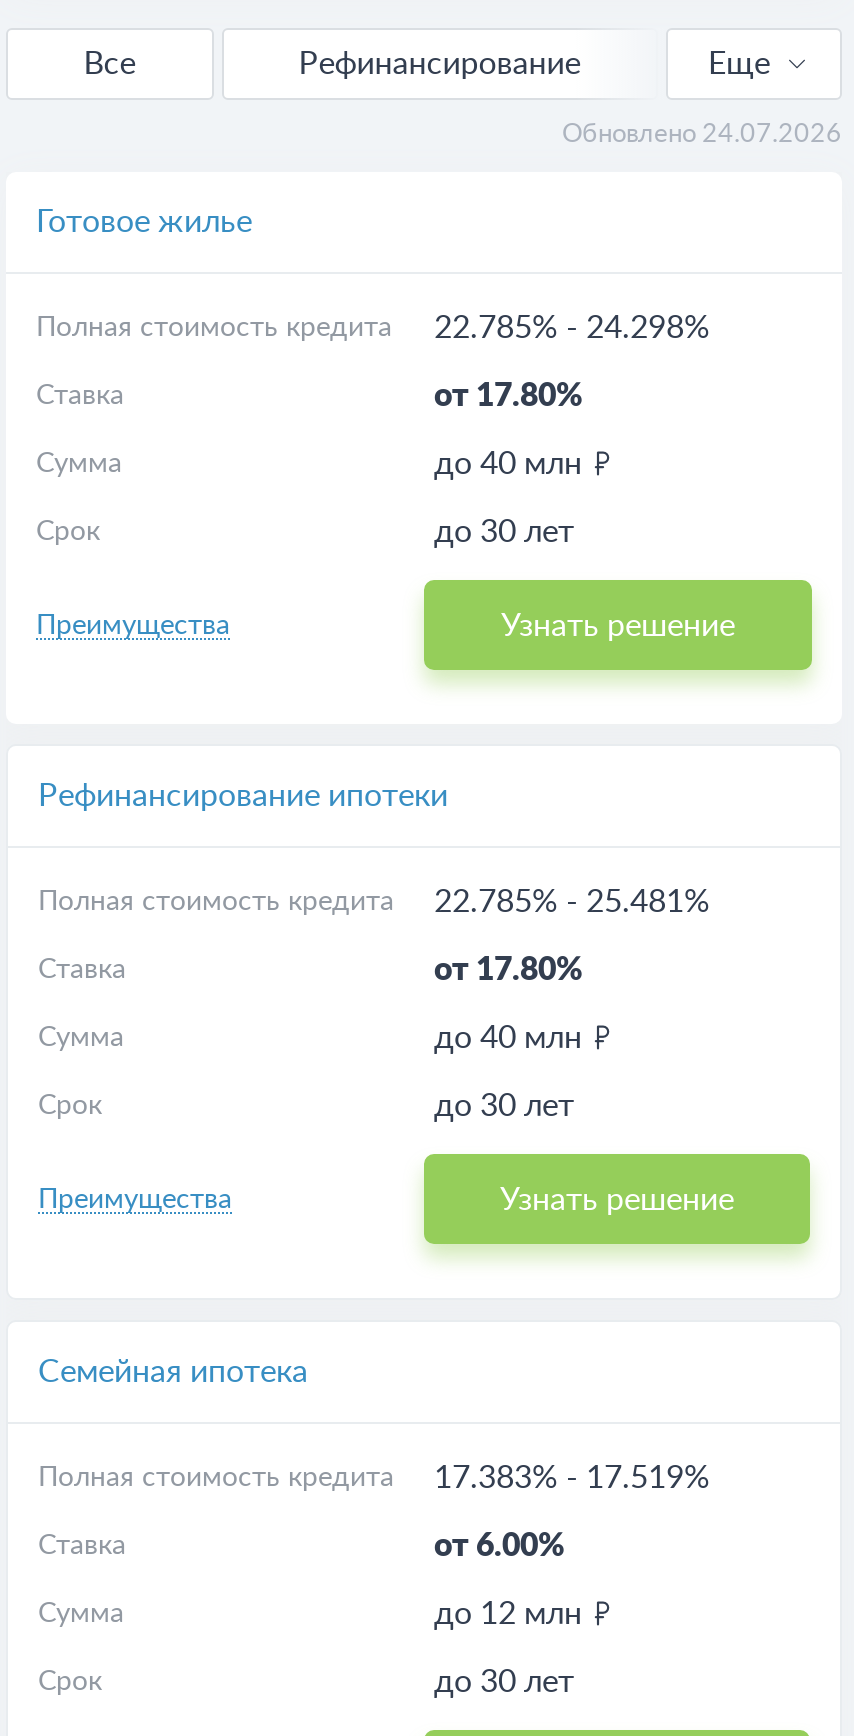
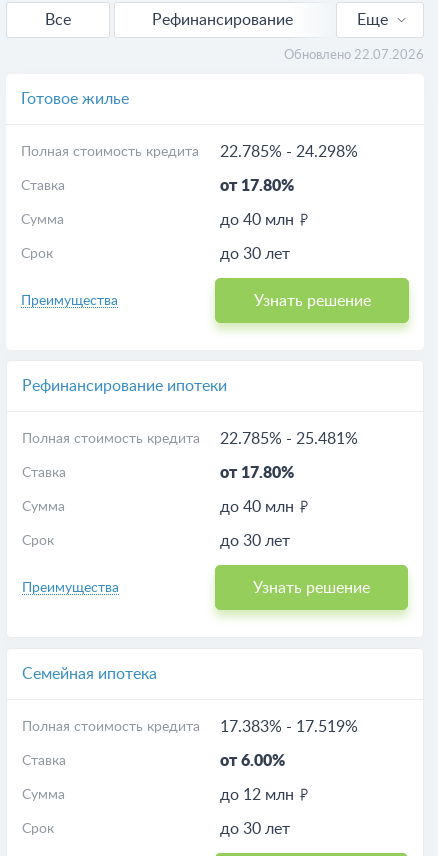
[562,122,842,148] Обновлено 24.07.2026 -> [284,49,424,62] Обновлено 22.07.2026

